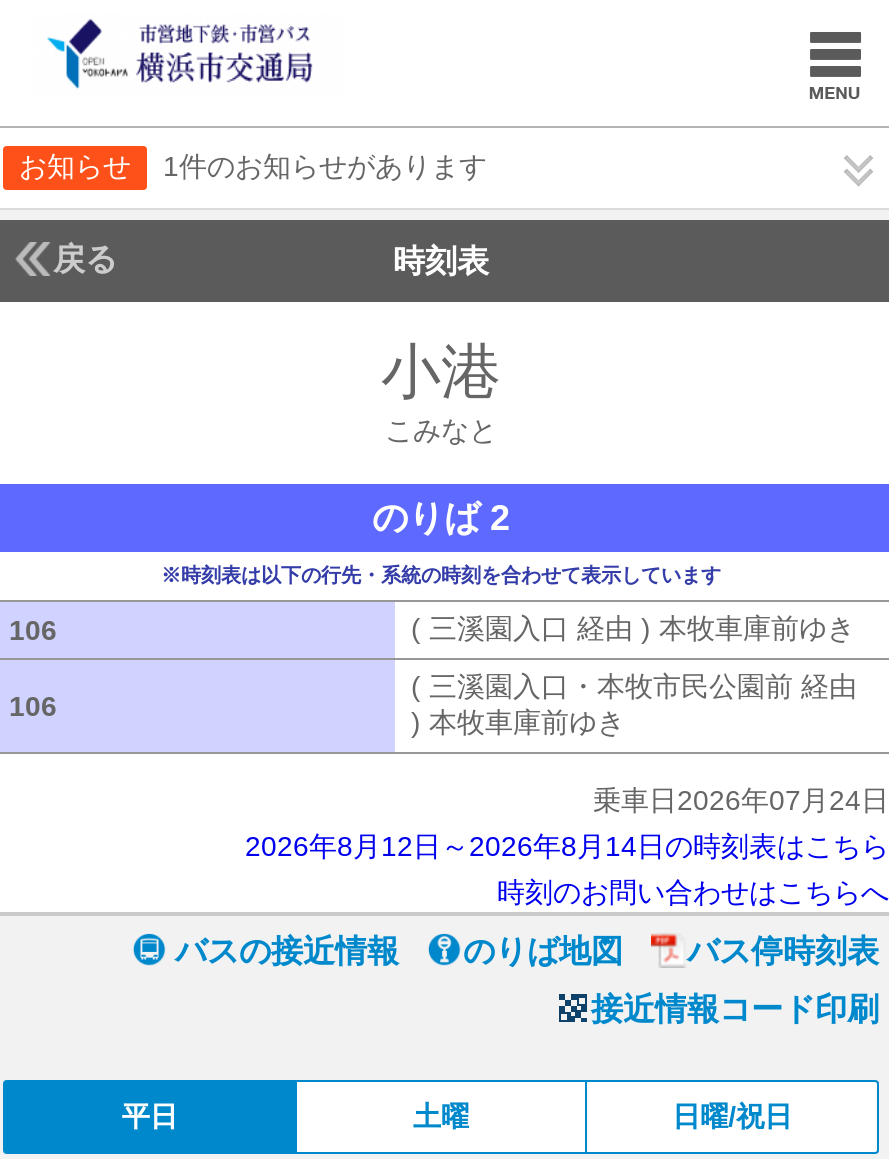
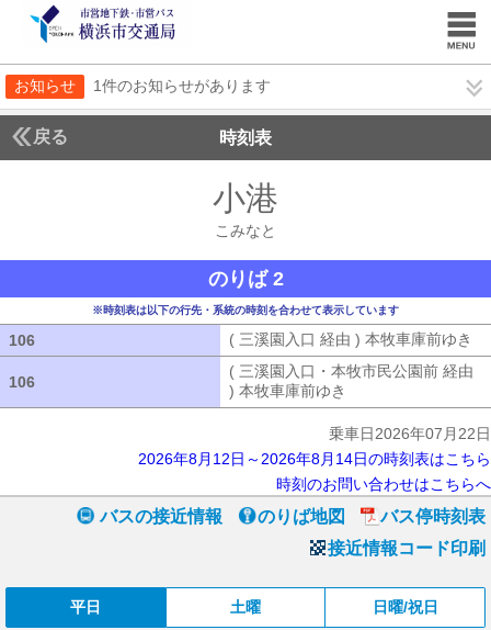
[593,784,889,816] 乗車日2026年07月24日 -> [329,425,491,442] 乗車日2026年07月22日

